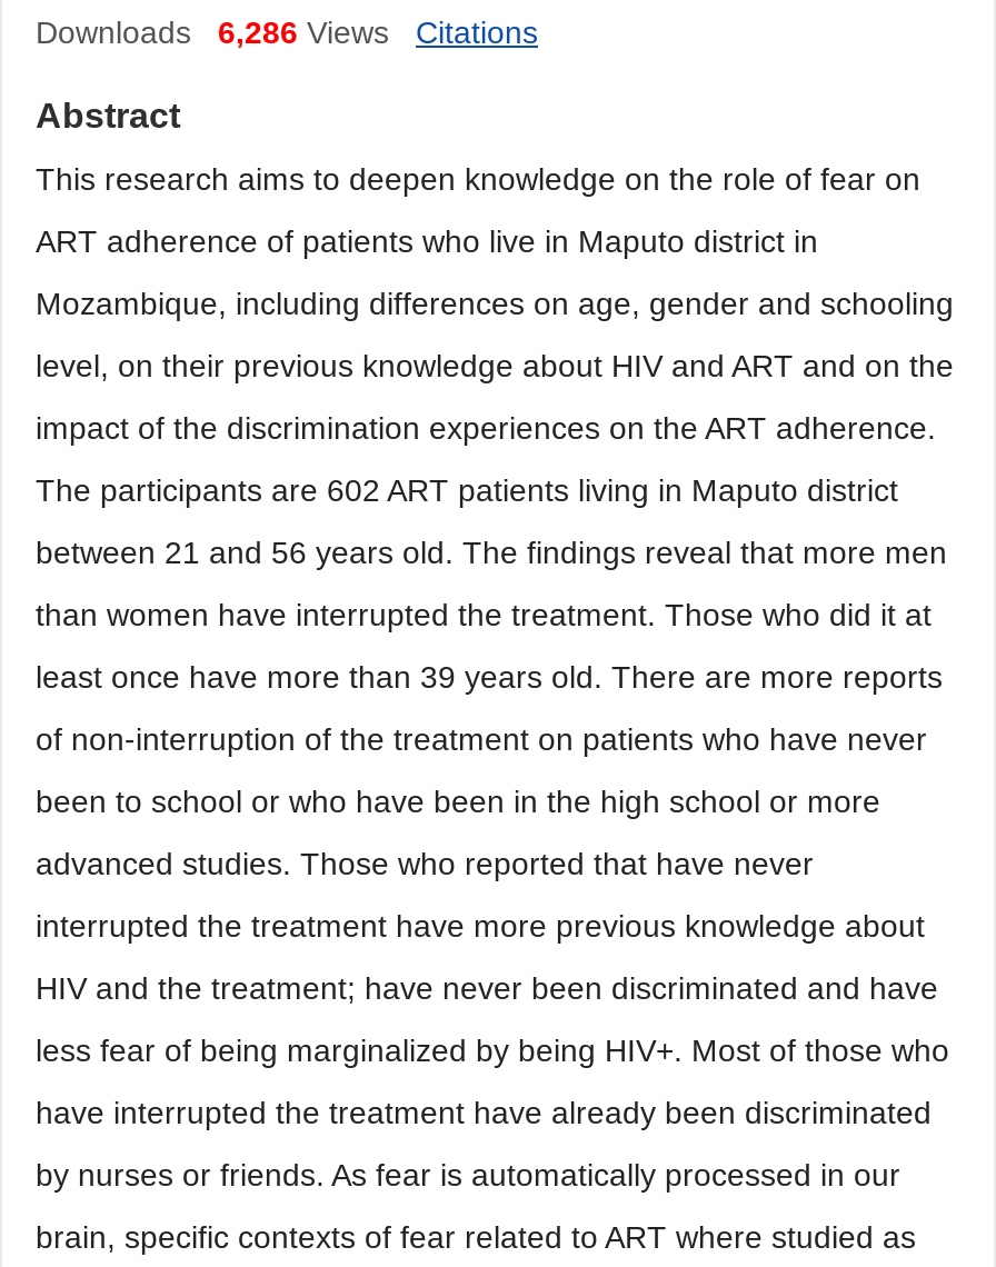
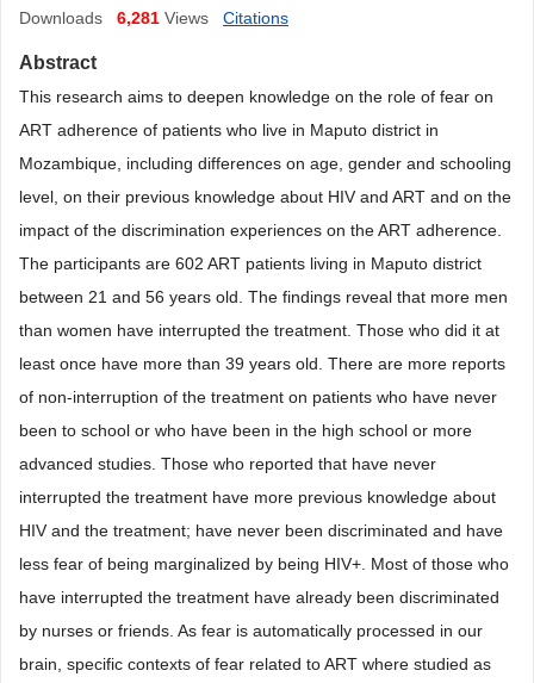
[36,14,389,50] Downloads 6,286 Views -> [19,8,209,27] Downloads 6,281 Views

